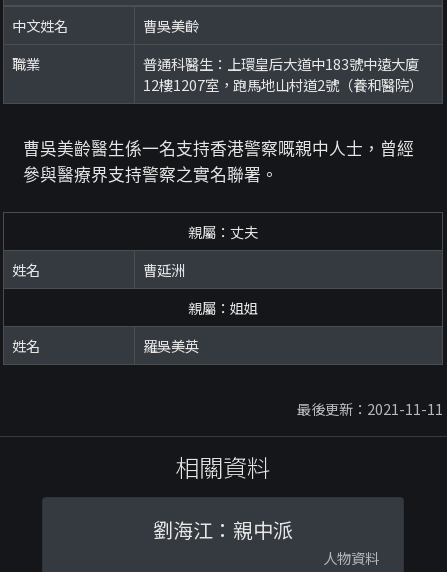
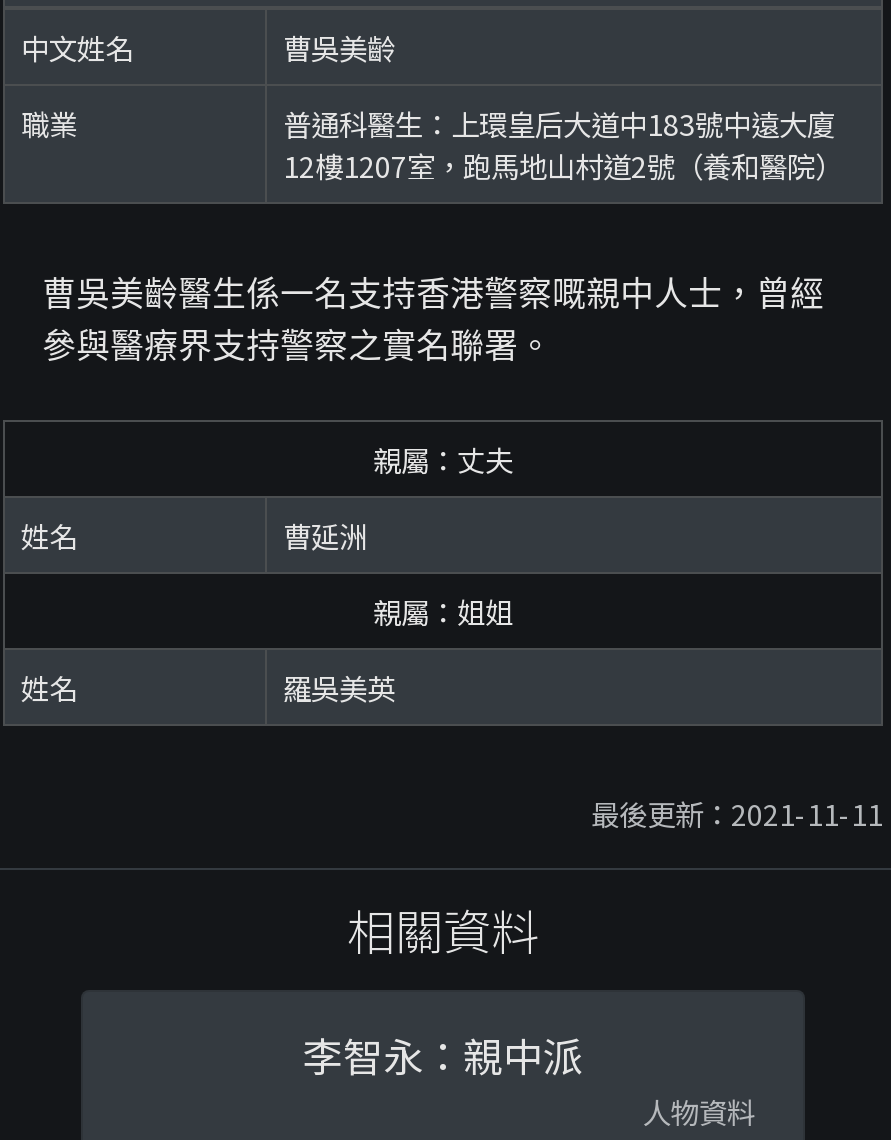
[153,515,293,544] 劉海江：親中派 -> [303,1026,583,1084] 李智永：親中派

